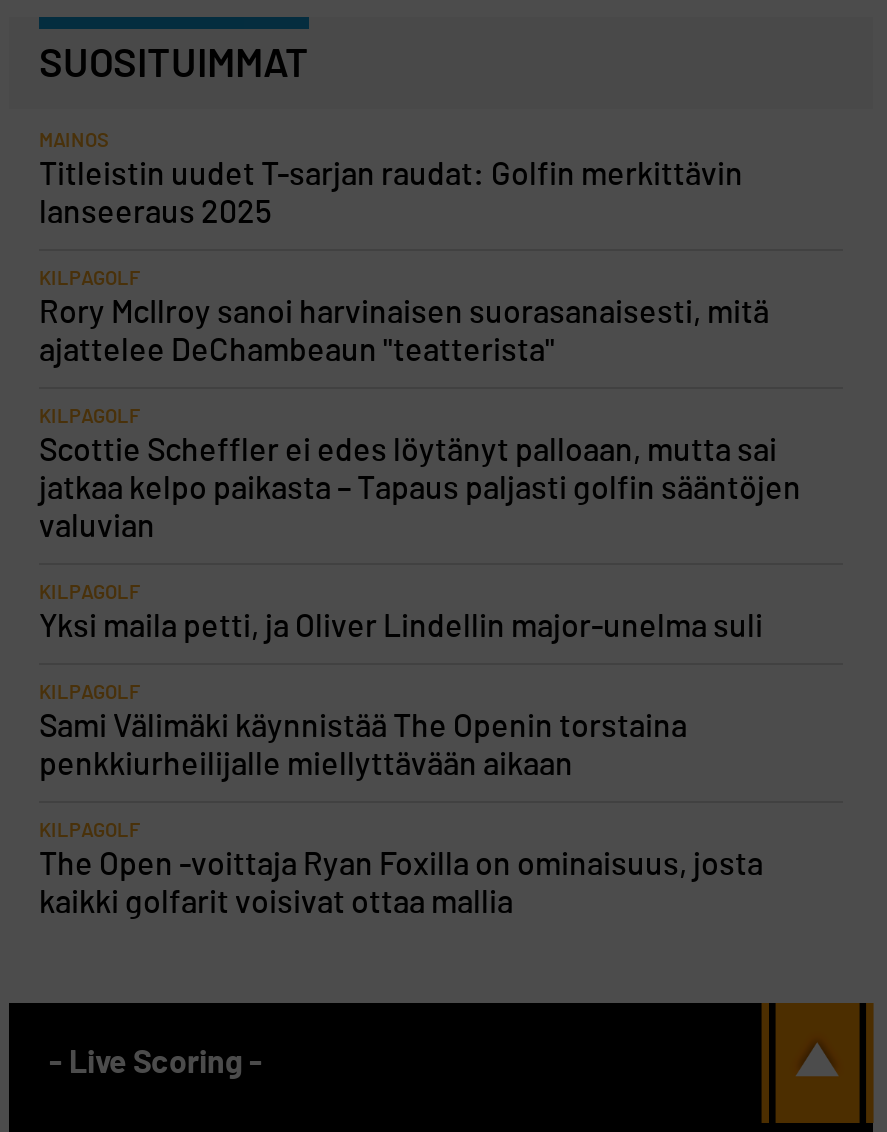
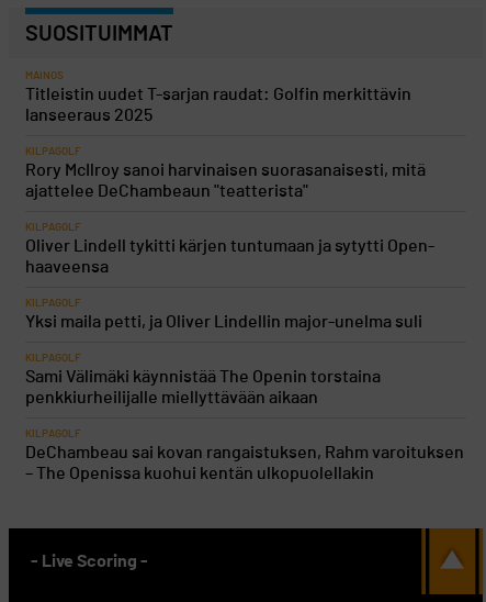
[39,436,801,544] Scottie Scheffler ei edes löytänyt palloaan, mutta sai | jatkaa kelpo paikasta – Tapaus paljasti golfin sääntöjen | valuvian -> [25,238,434,276] Oliver Lindell tykitti kärjen tuntumaan ja sytytti Open- | haaveensa
[39,850,763,920] The Open -voittaja Ryan Foxilla on ominaisuus, josta | kaikki golfarit voisivat ottaa mallia -> [25,444,464,483] DeChambeau sai kovan rangaistuksen, Rahm varoituksen | – The Openissa kuohui kentän ulkopuolellakin

